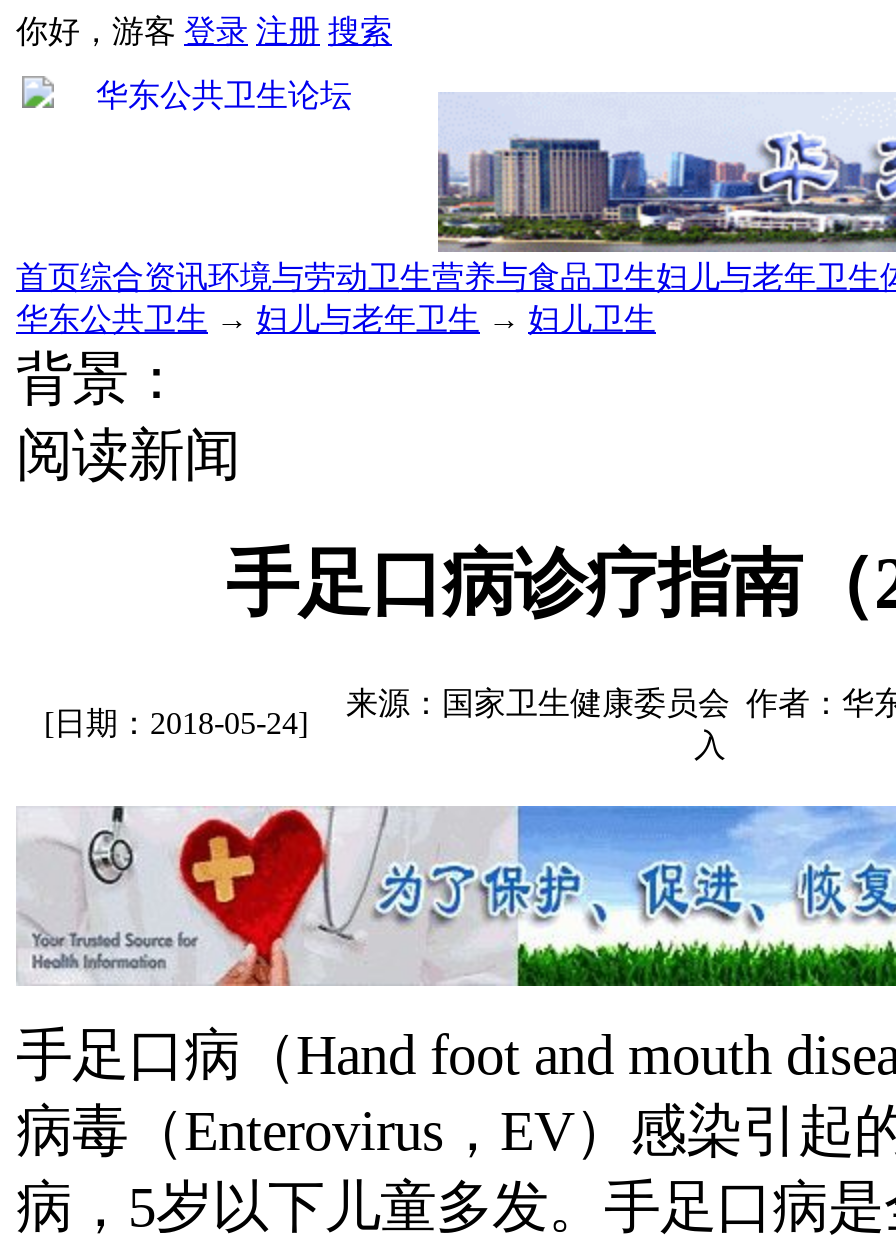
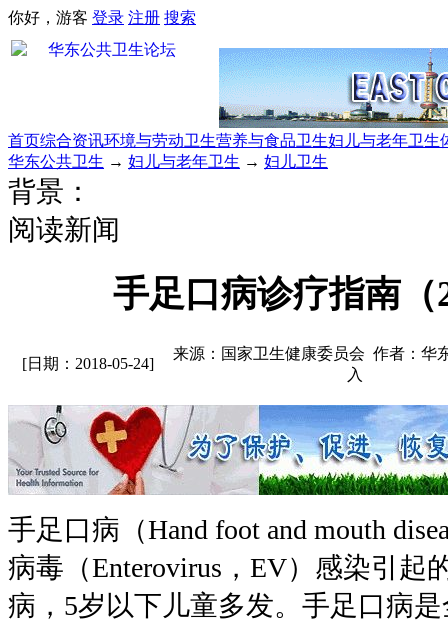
[436,94,890,252] [image] -> [219,48,445,128] [image]

